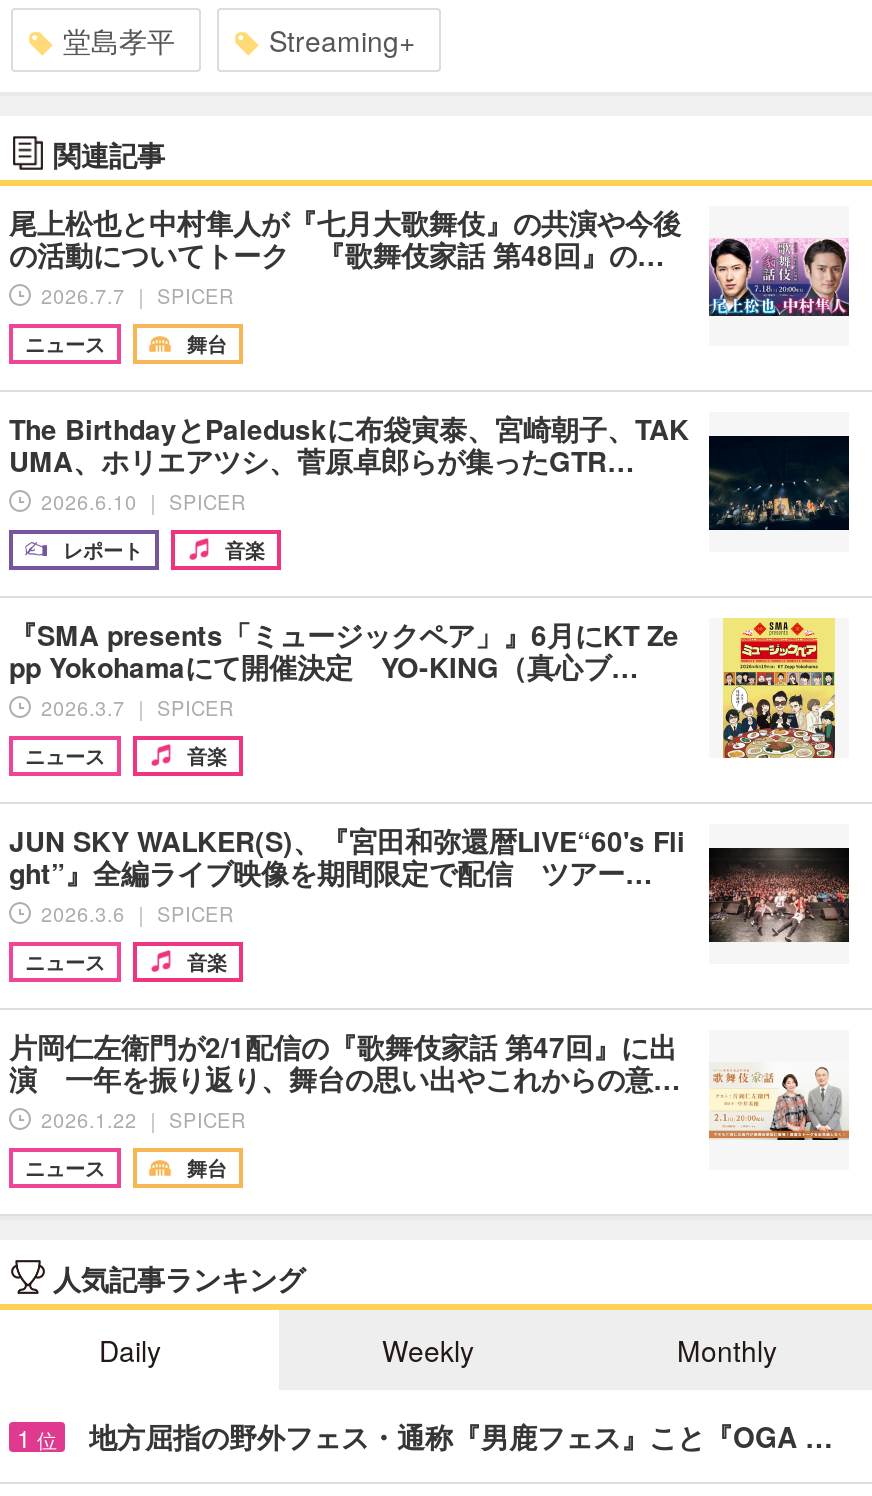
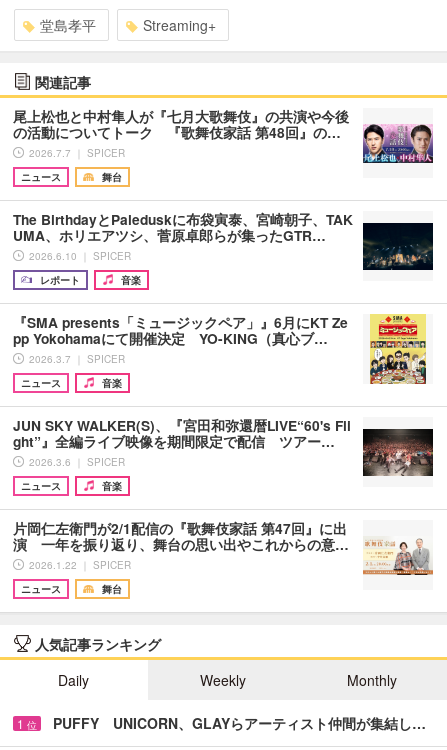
[89,1416,833,1456] 地方屈指の野外フェス・通称『男鹿フェス』こと『OGA … -> [53,713,426,733] PUFFY UNICORN、GLAYらアーティスト仲間が集結し…

